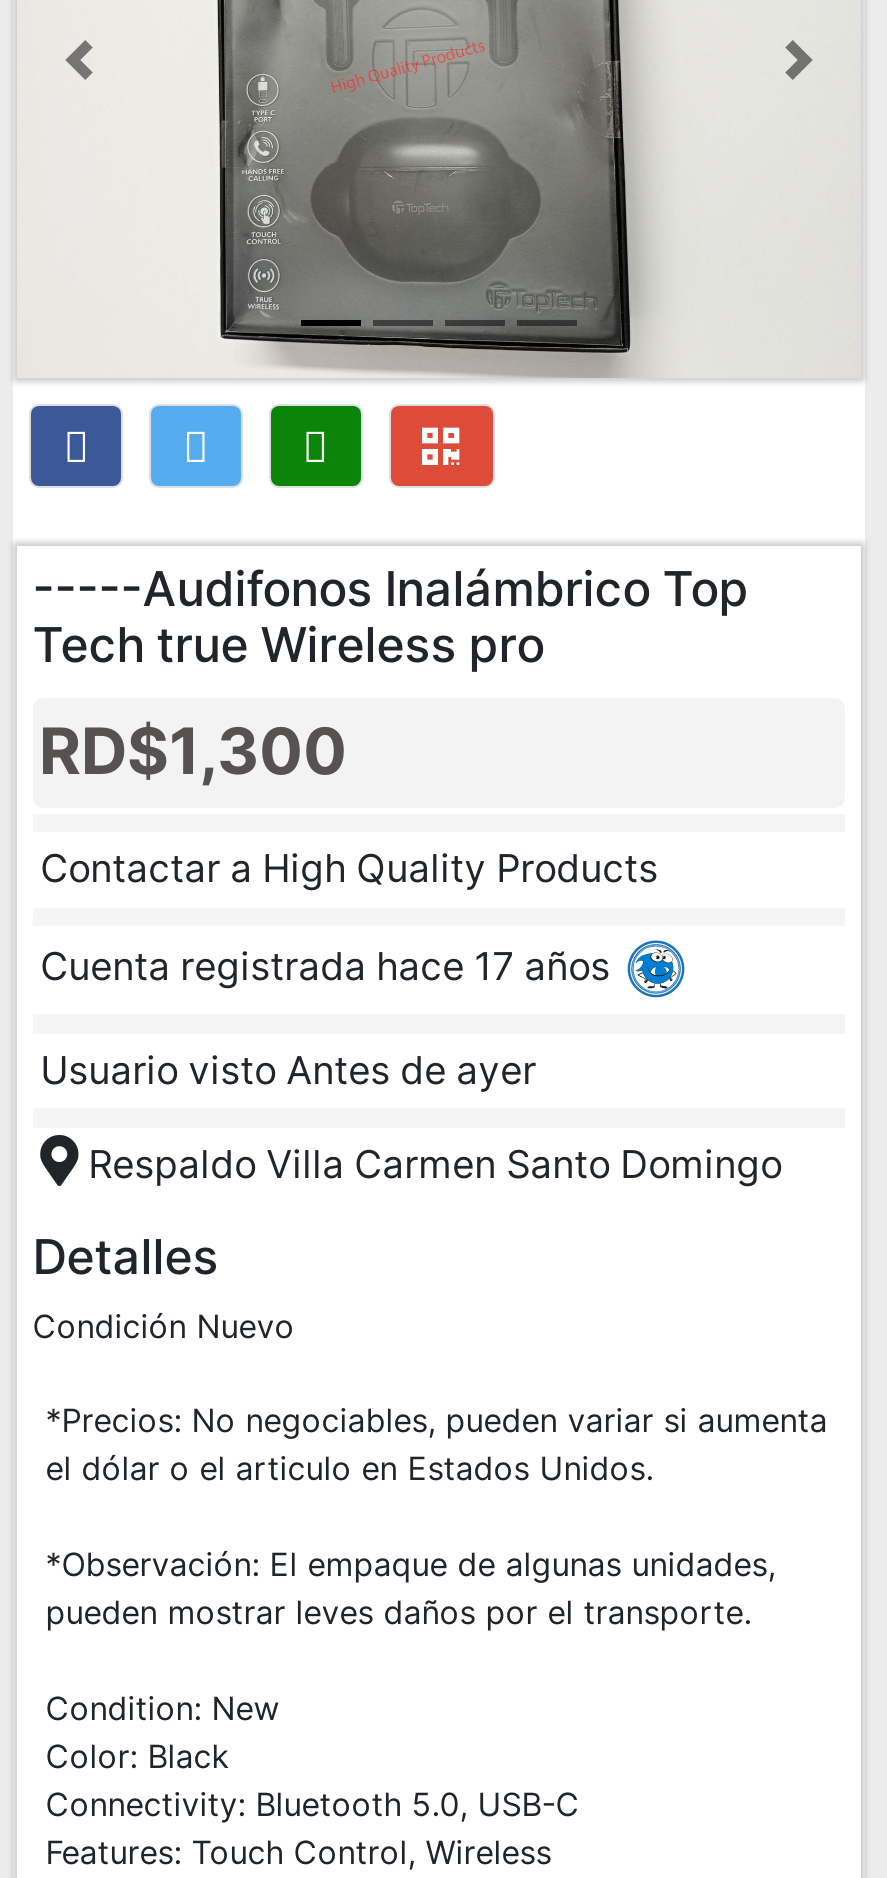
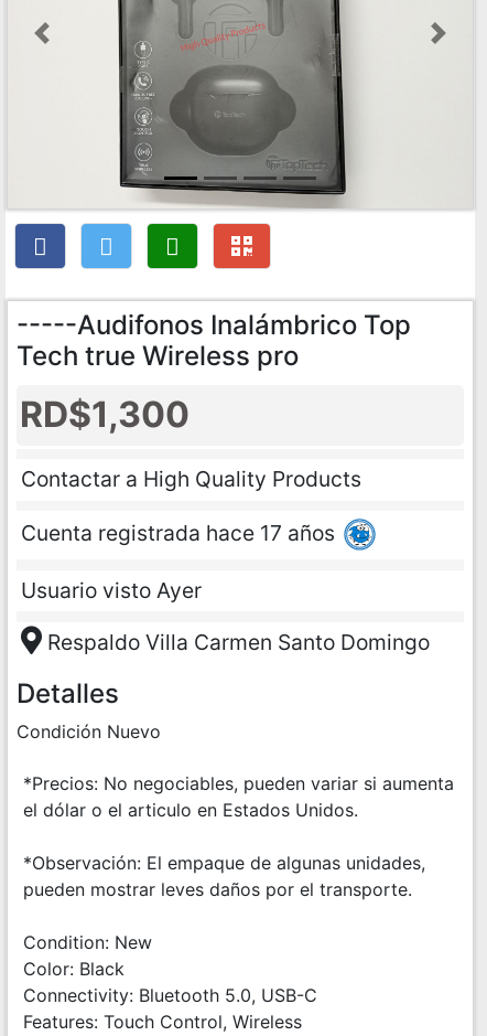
[40,1046,536,1094] Usuario visto Antes de ayer -> [20,577,201,603] Usuario visto Ayer

